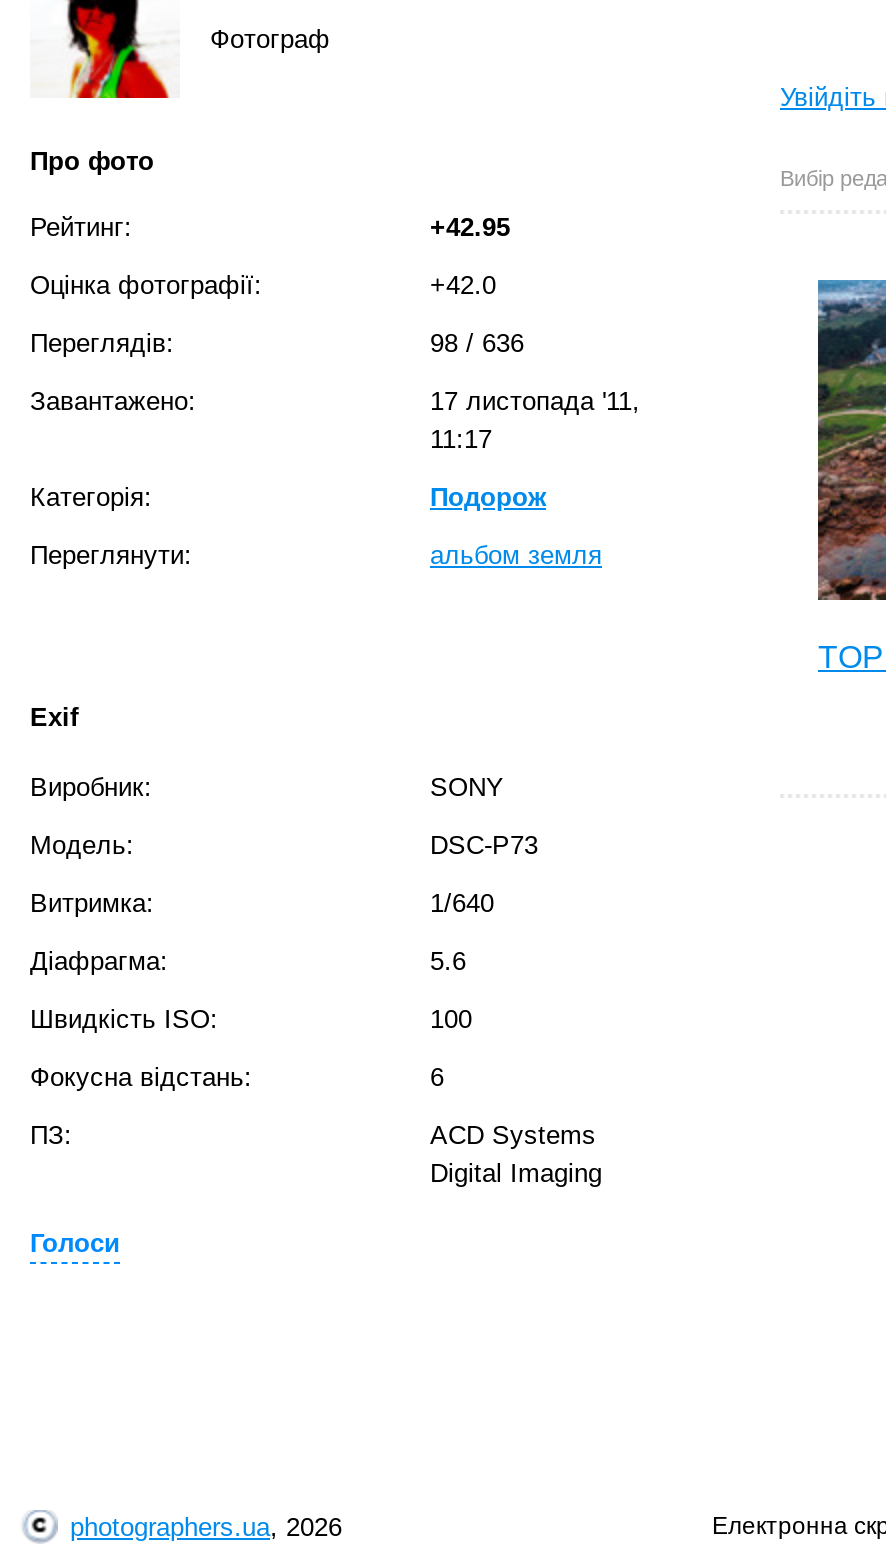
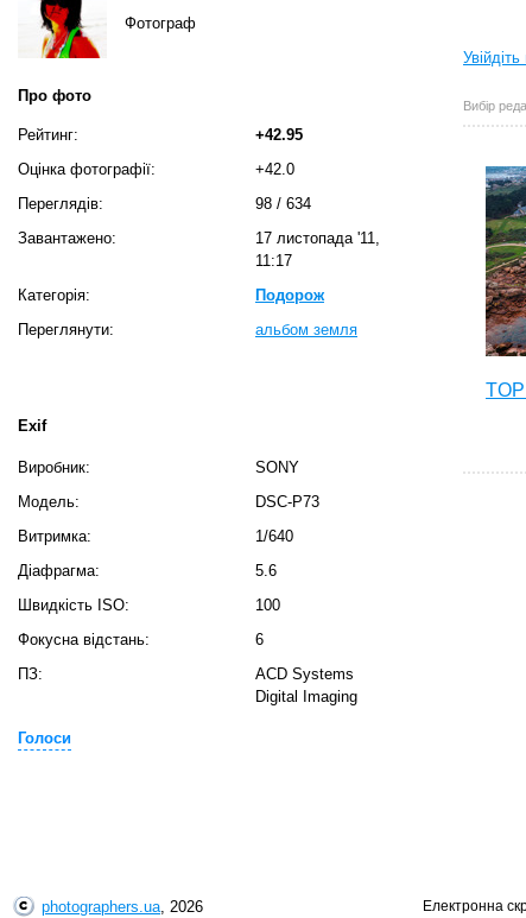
[430,328,524,358] 98 / 636 -> [255,195,311,213] 98 / 634

